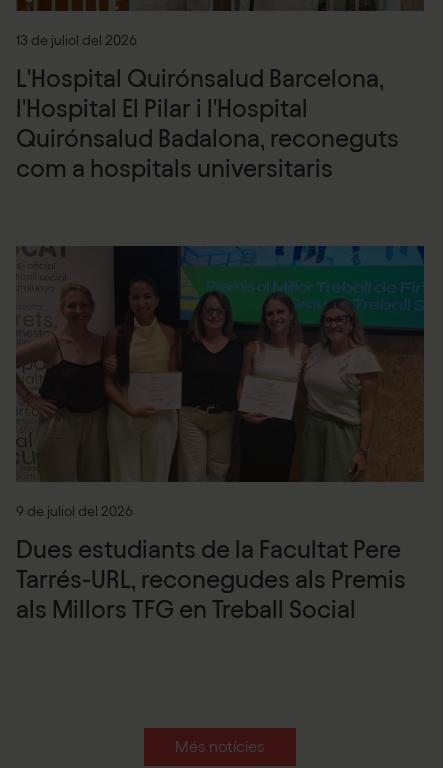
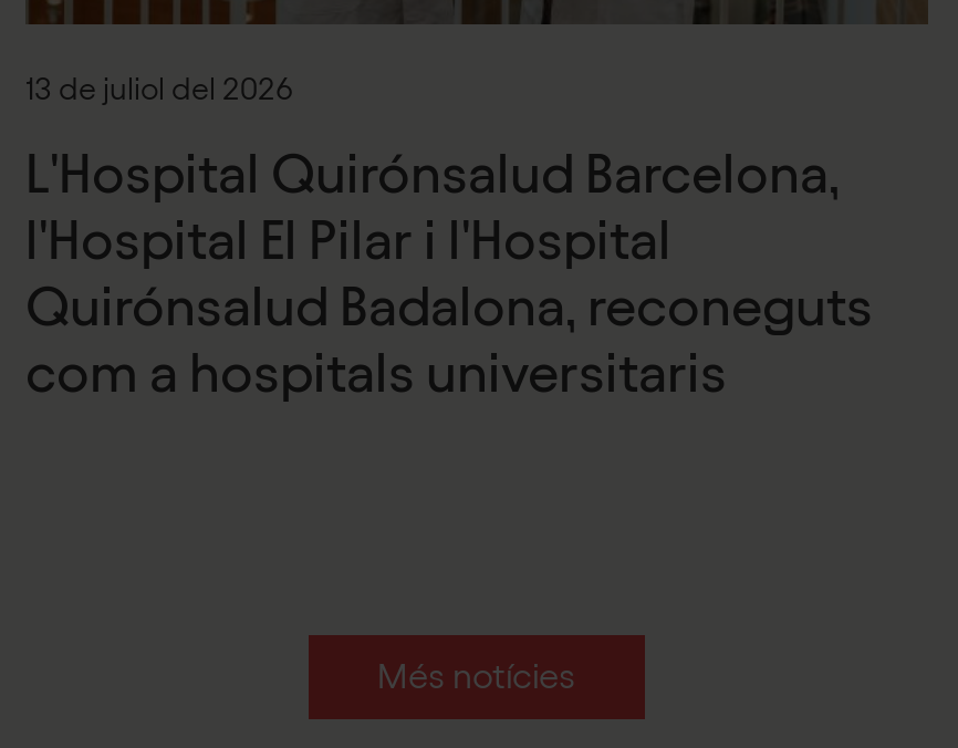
[15,245,425,623] [image] | 9 de juliol del 2026 | Dues estudiants de la Facultat Pere | Tarrés-URL, reconegudes als Premis | als Millors TFG en Treball Social -> none

